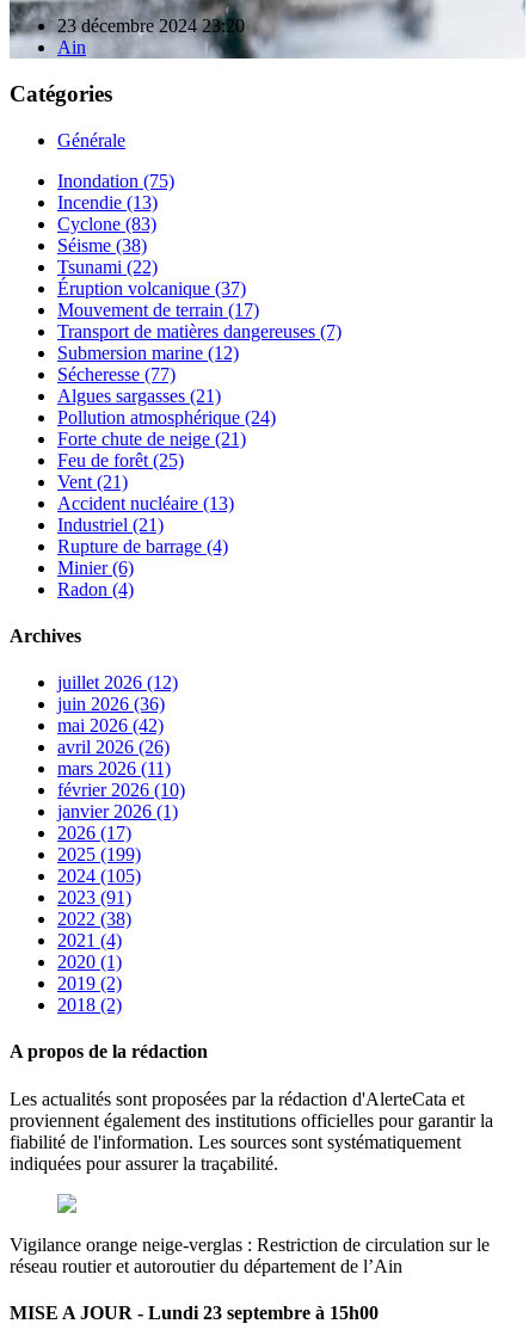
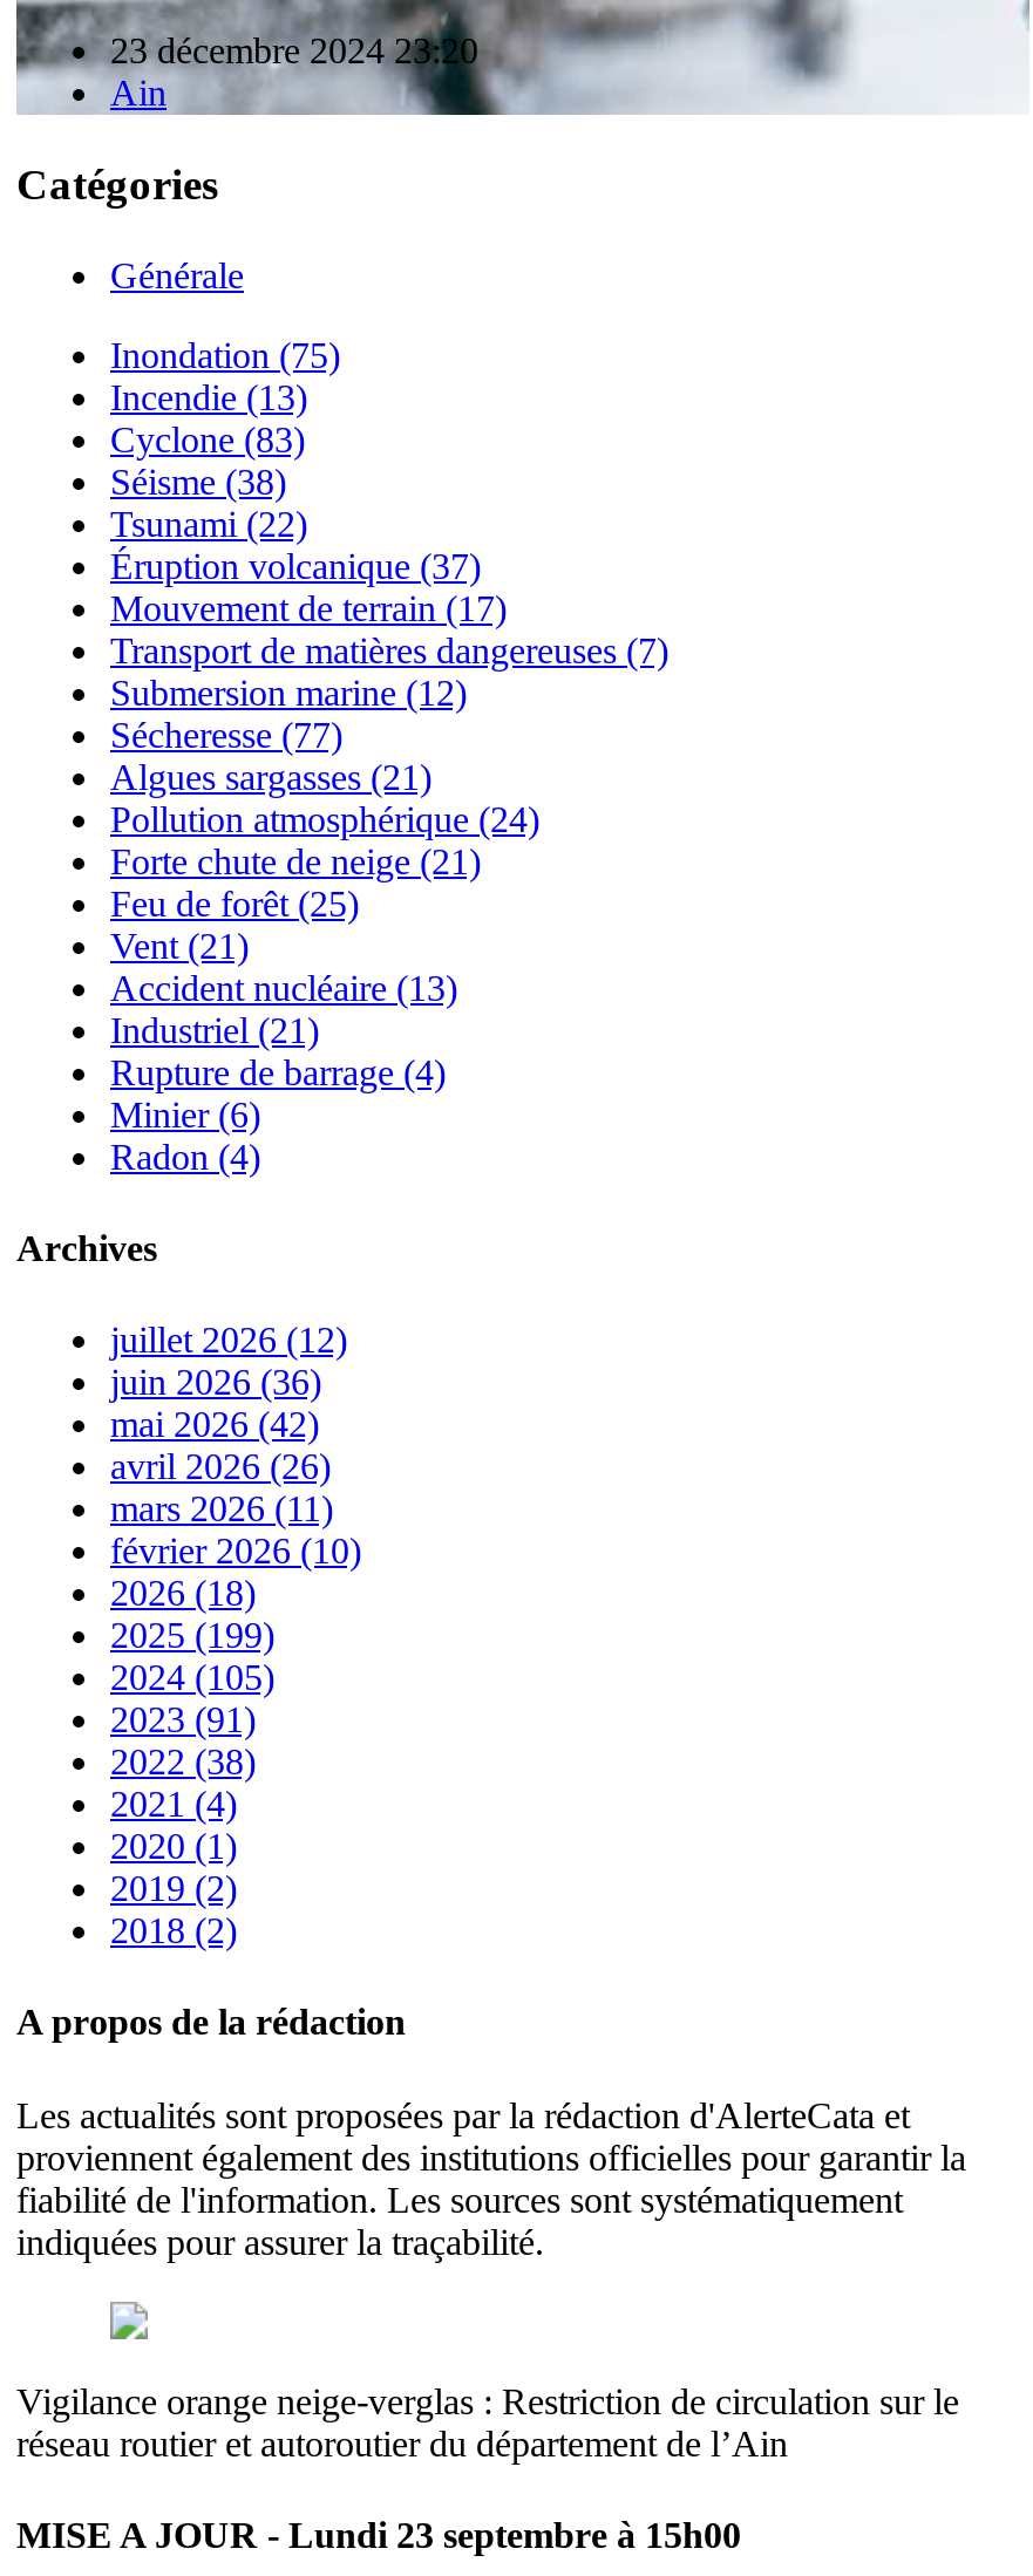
[57,801,178,843] janvier 2026 (1) | 2026 (17) -> [110,1573,256,1613] 2026 (18)

